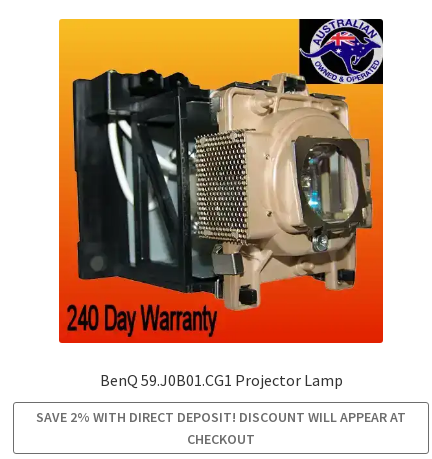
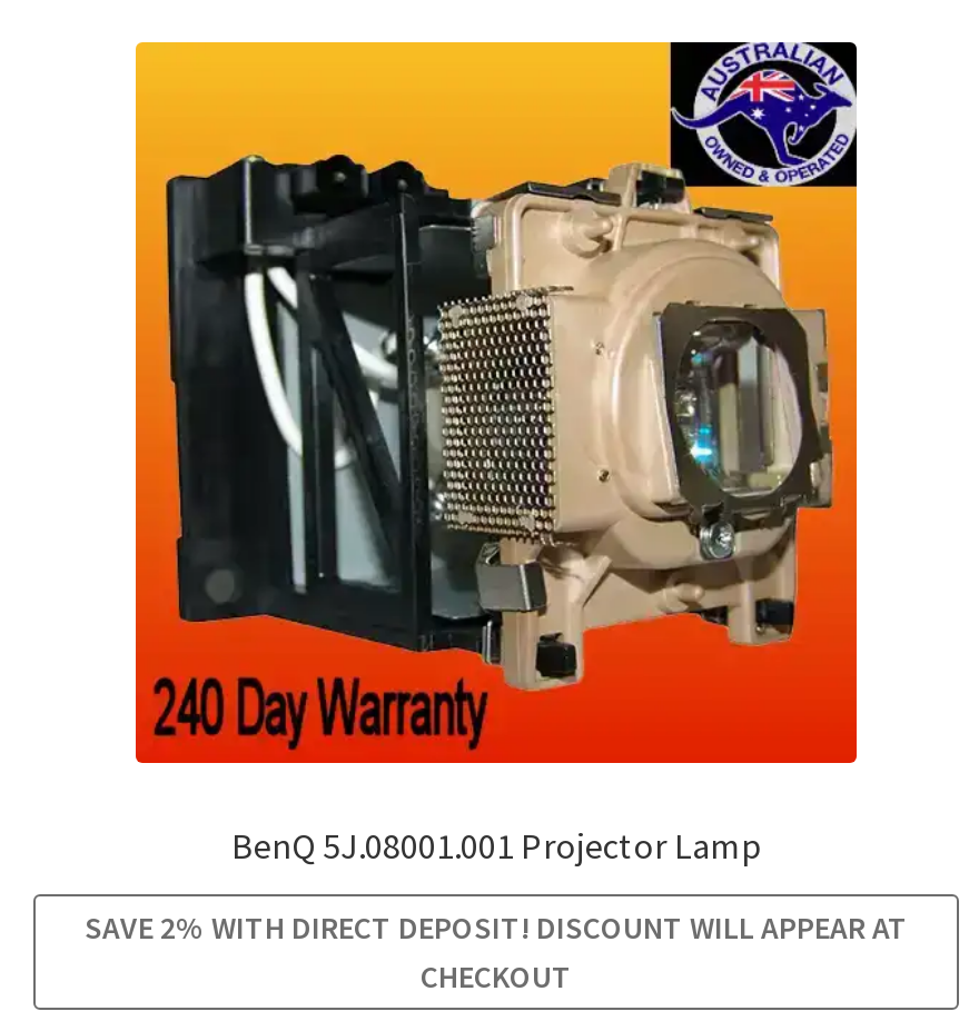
[99,370,342,390] BenQ 59.J0B01.CG1 Projector Lamp -> [231,824,761,869] BenQ 5J.08001.001 Projector Lamp

